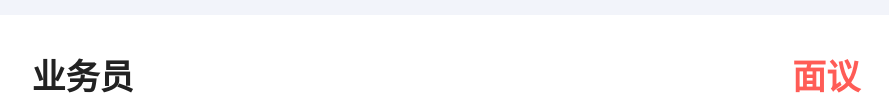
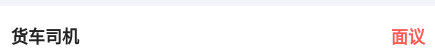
[32,59,134,97] 业务员 -> [11,28,79,47] 货车司机

